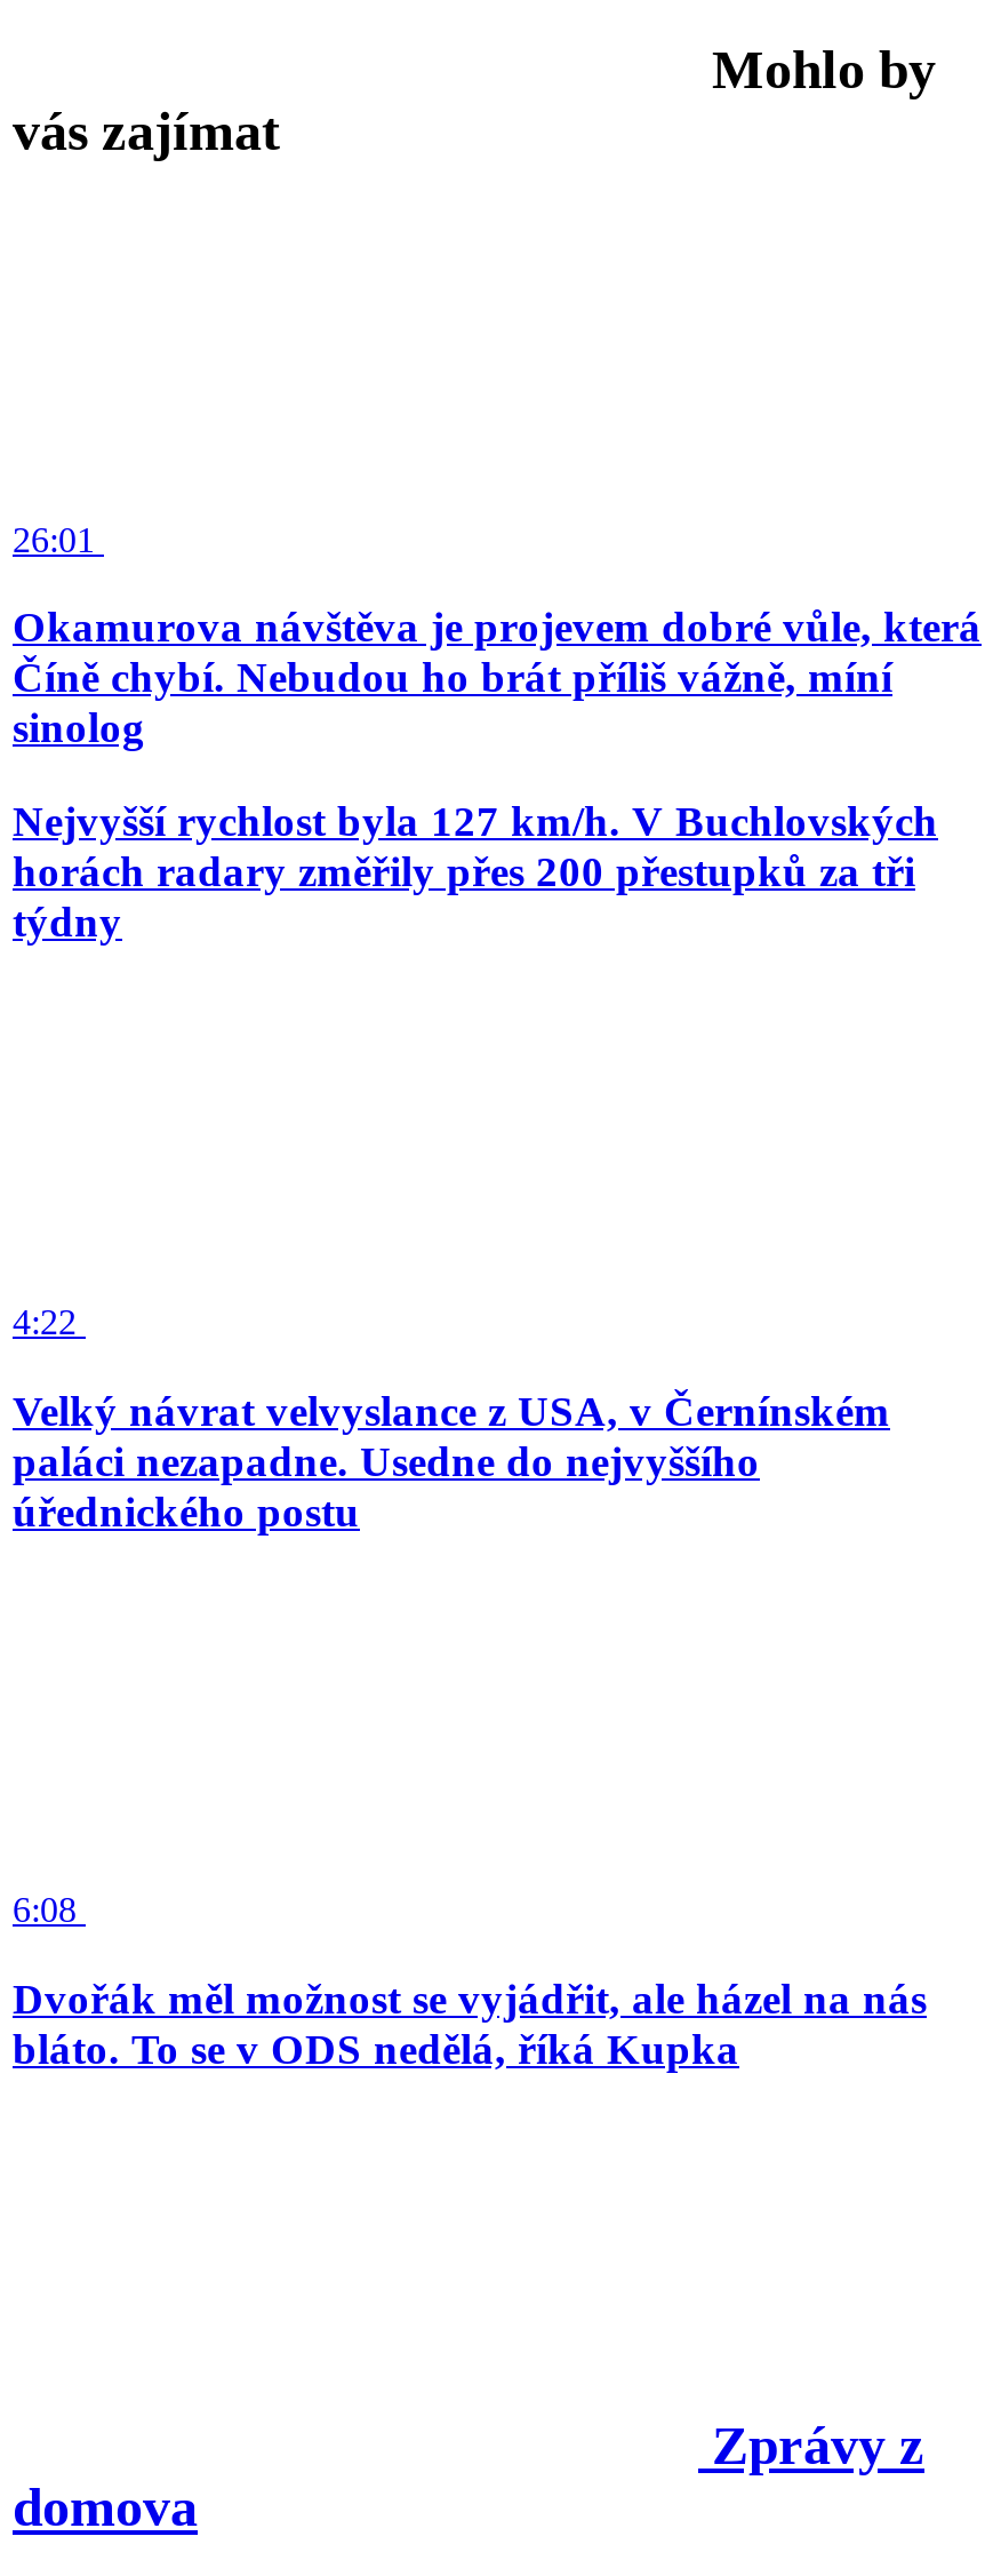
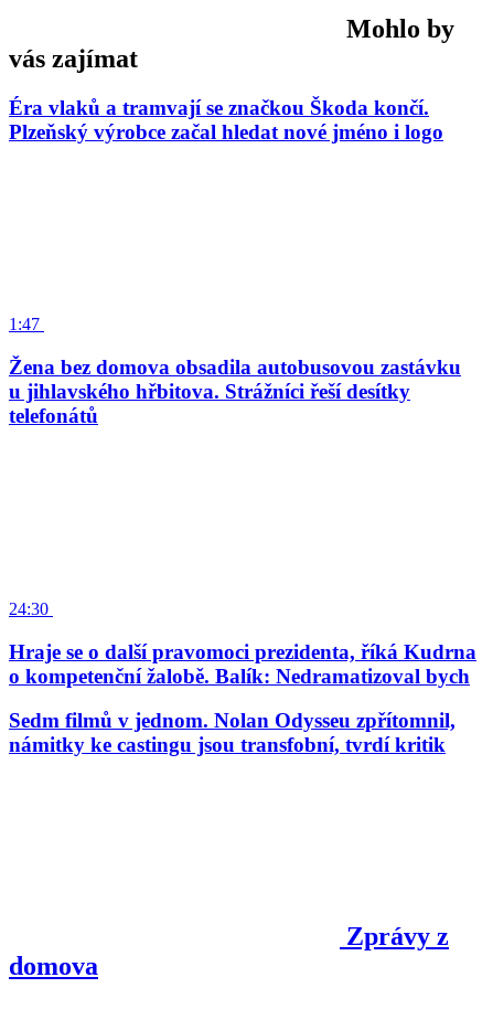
[13,520,982,946] 26:01 | Okamurova návštěva je projevem dobré vůle, která | Číně chybí. Nebudou ho brát příliš vážně, míní | sinolog | Nejvyšší rychlost byla 127 km/h. V Buchlovských | horách radary změřily přes 200 přestupků za tři | týdny -> [9,96,443,143] Éra vlaků a tramvají se značkou Škoda končí. | Plzeňský výrobce začal hledat nové jméno i logo
[13,1302,890,1535] 4:22 | Velký návrat velvyslance z USA, v Černínském | paláci nezapadne. Usedne do nejvyššího | úřednického postu -> [9,315,461,427] 1:47 | Žena bez domova obsadila autobusovou zastávku | u jihlavského hřbitova. Strážníci řeší desítky | telefonátů
[13,1891,927,2073] 6:08 | Dvořák měl možnost se vyjádřit, ale házel na nás | bláto. To se v ODS nedělá, říká Kupka -> [9,599,476,757] 24:30 | Hraje se o další pravomoci prezidenta, říká Kudrna | o kompetenční žalobě. Balík: Nedramatizoval bych | Sedm filmů v jednom. Nolan Odysseu zpřítomnil, | námitky ke castingu jsou transfobní, tvrdí kritik

